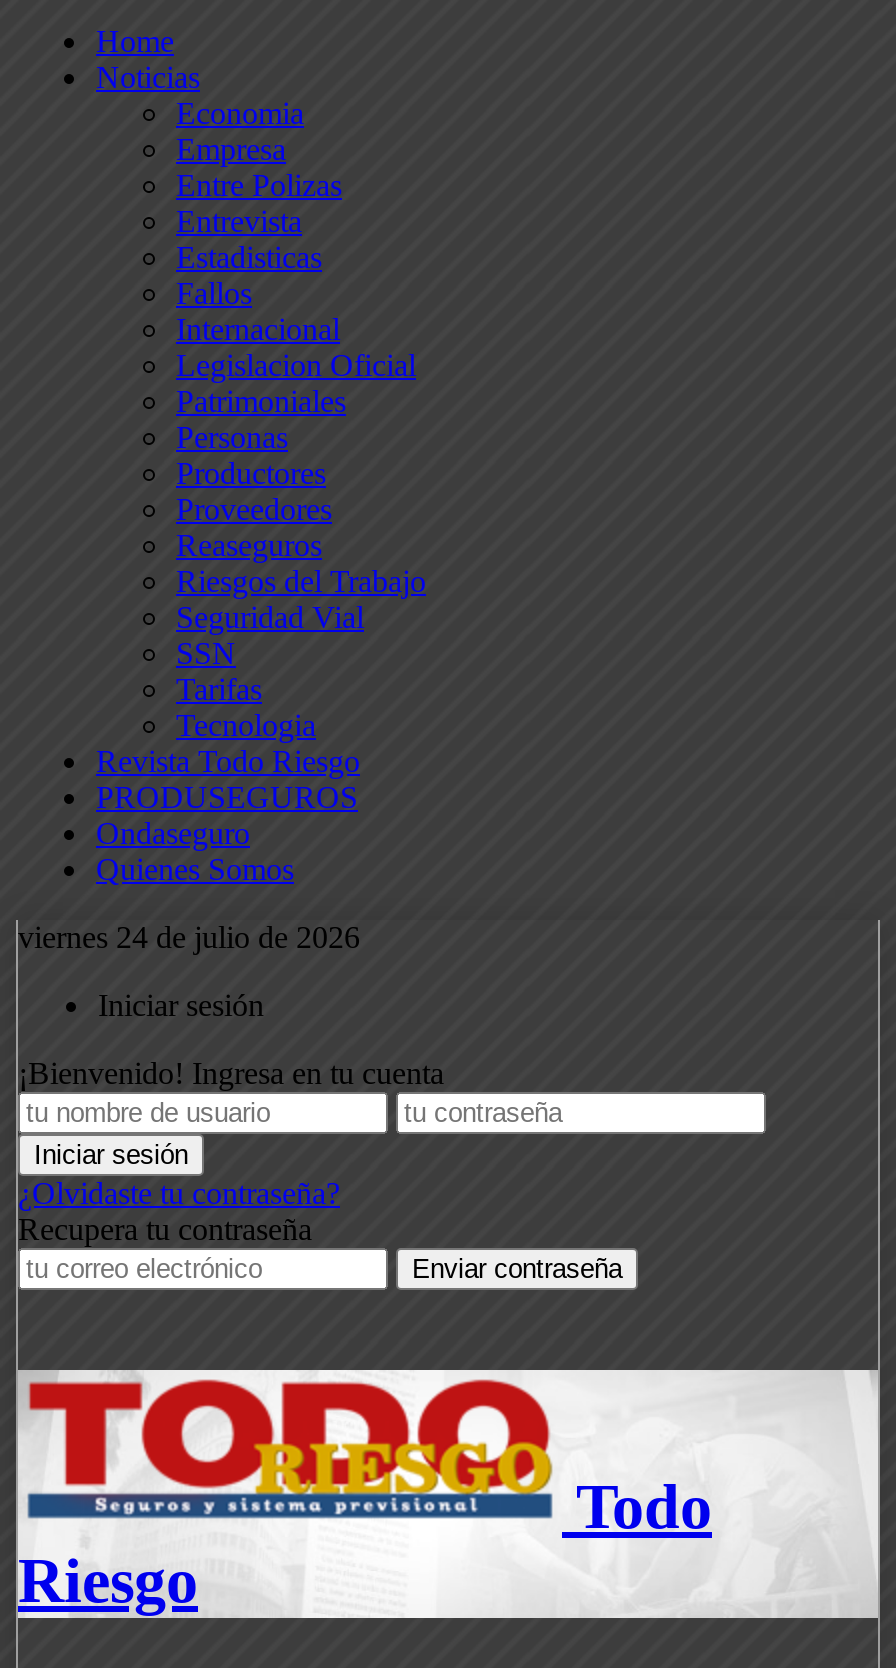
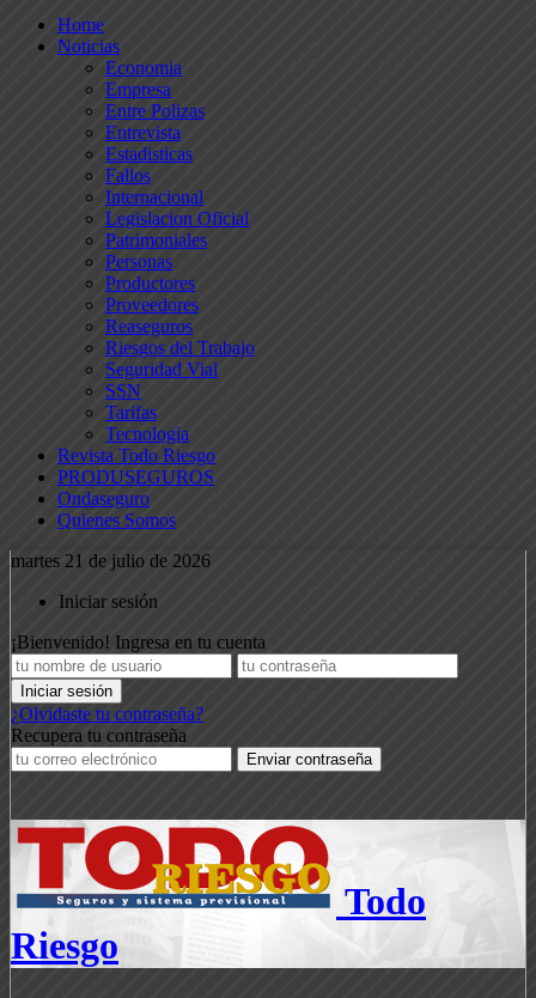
[18,920,360,954] viernes 24 de julio de 2026 -> [11,550,211,571] martes 21 de julio de 2026

